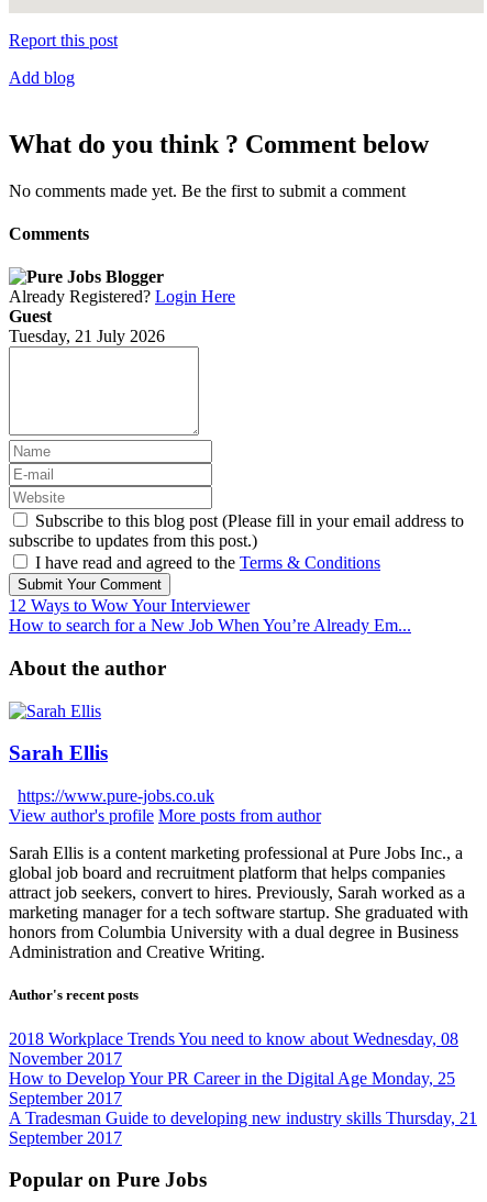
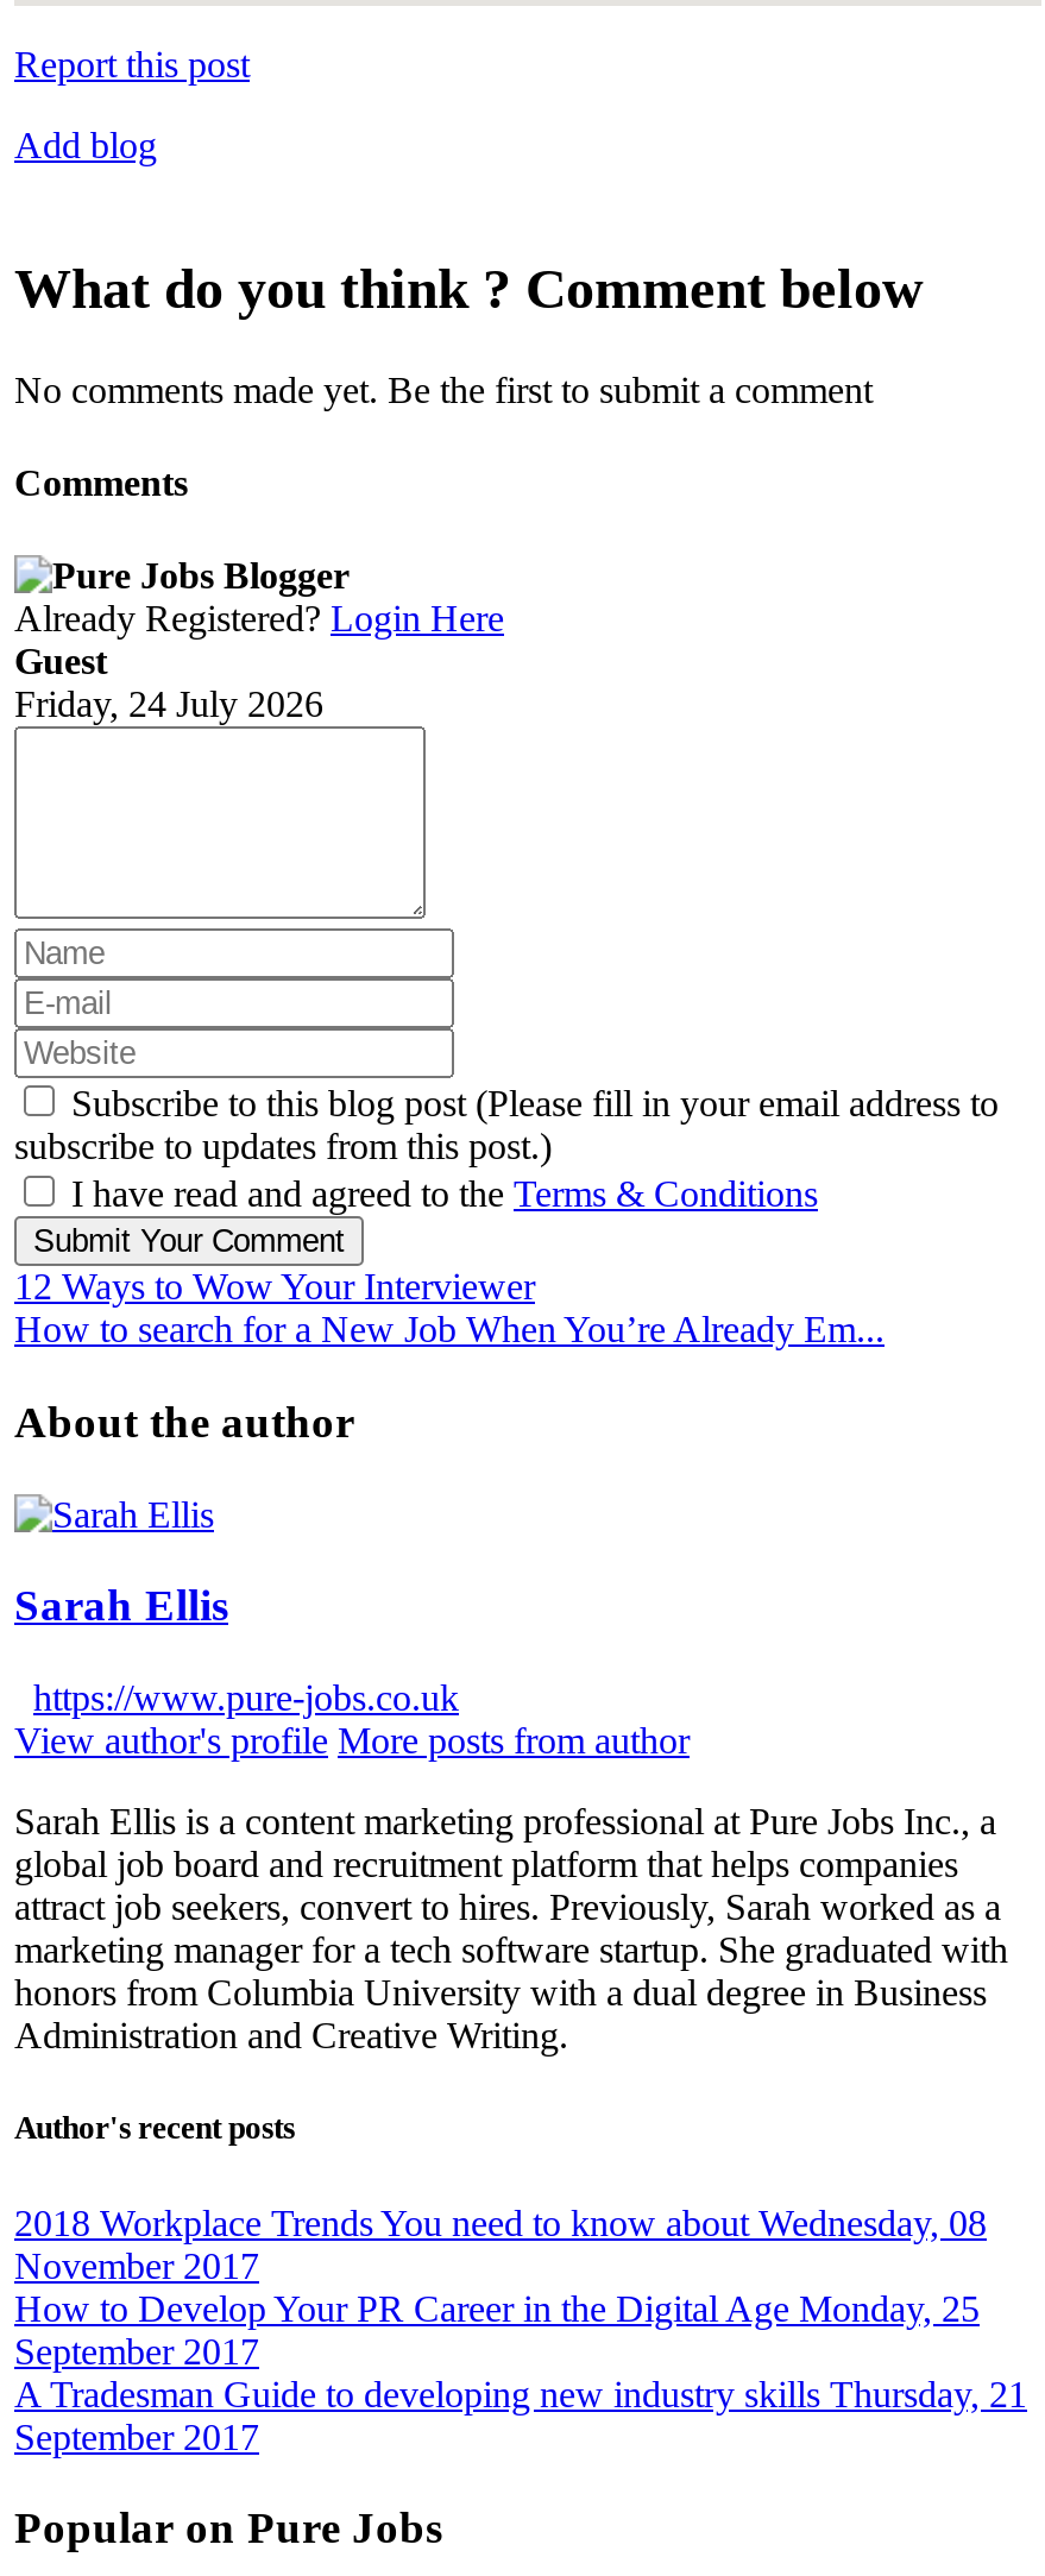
[9,327,165,346] Tuesday, 21 July 2026 -> [14,684,323,725] Friday, 24 July 2026

